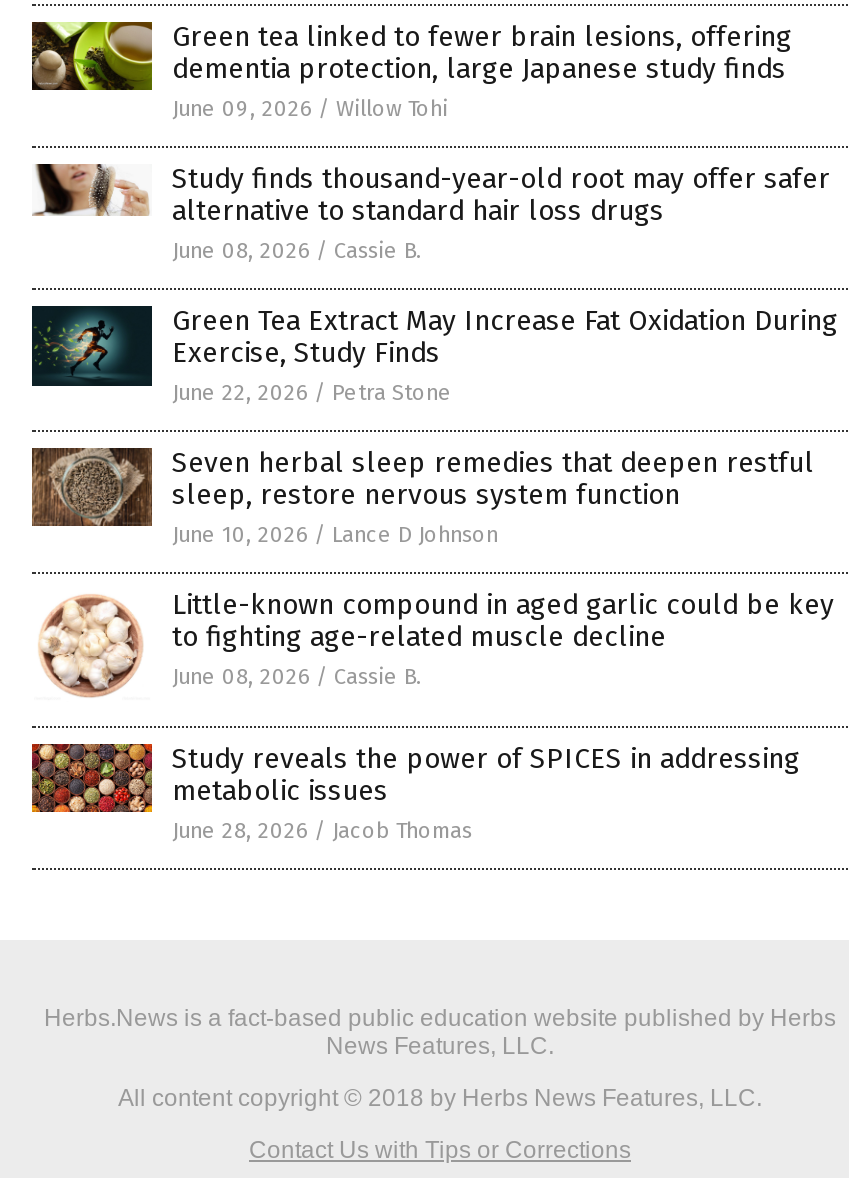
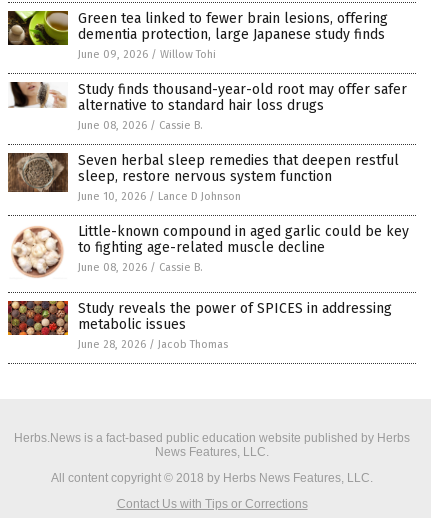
[30,304,838,406] [image] | Green Tea Extract May Increase Fat Oxidation During | Exercise, Study Finds | June 22, 2026 / Petra Stone -> none

